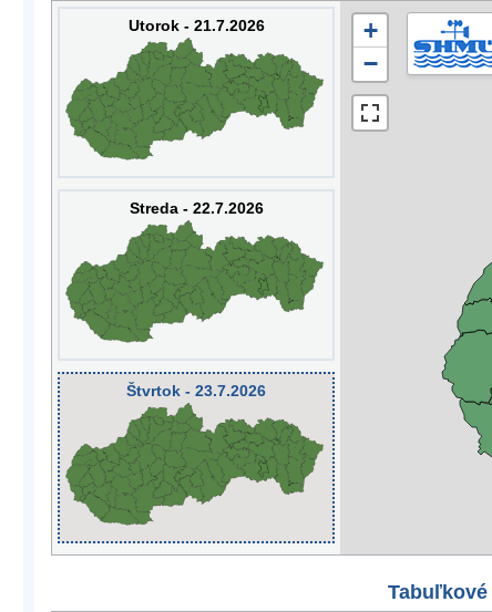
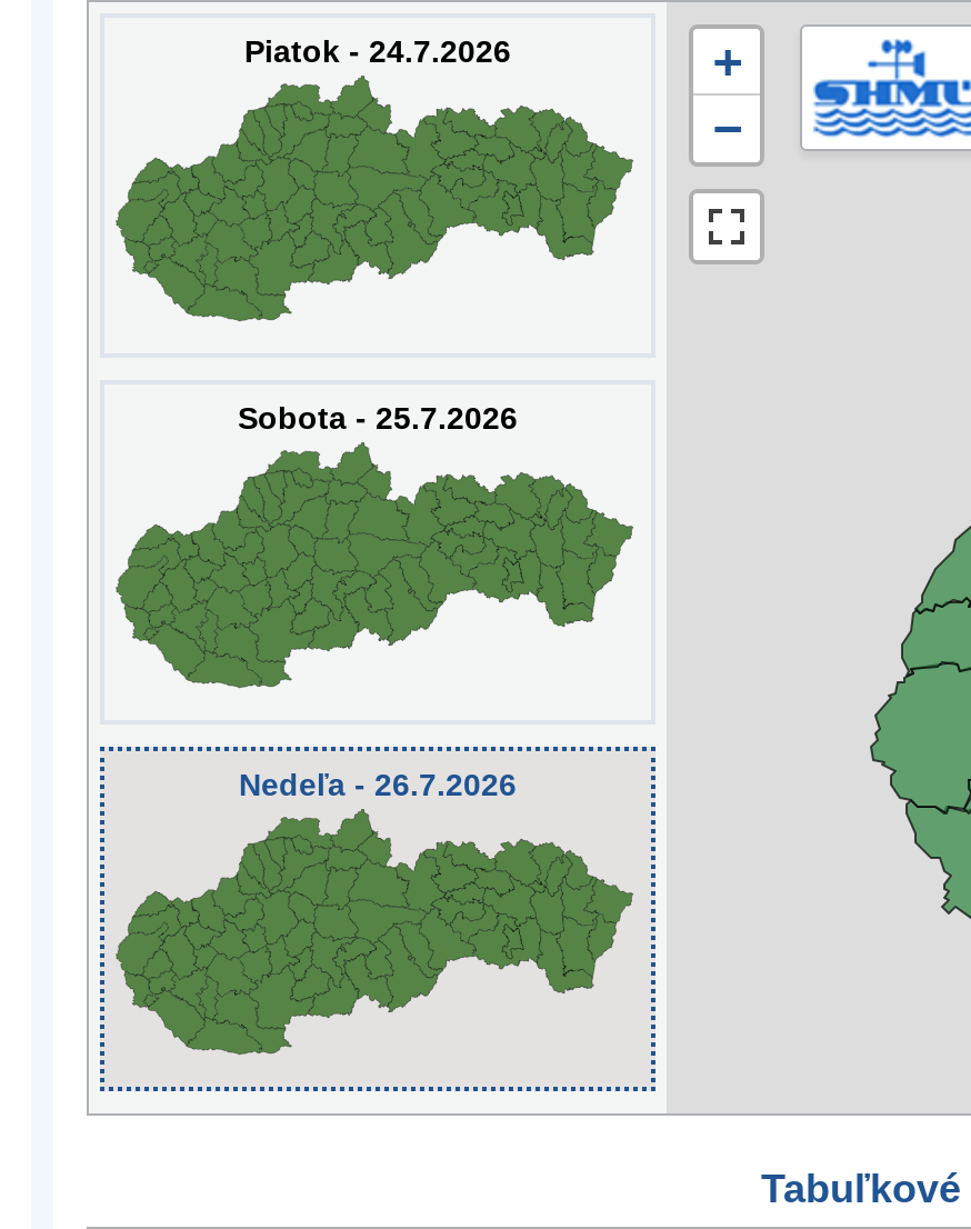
[128,17,264,34] Utorok - 21.7.2026 -> [244,33,511,69] Piatok - 24.7.2026
[129,199,263,217] Streda - 22.7.2026 -> [238,400,518,436] Sobota - 25.7.2026
[126,382,266,400] Štvrtok - 23.7.2026 -> [239,767,517,802] Nedeľa - 26.7.2026

